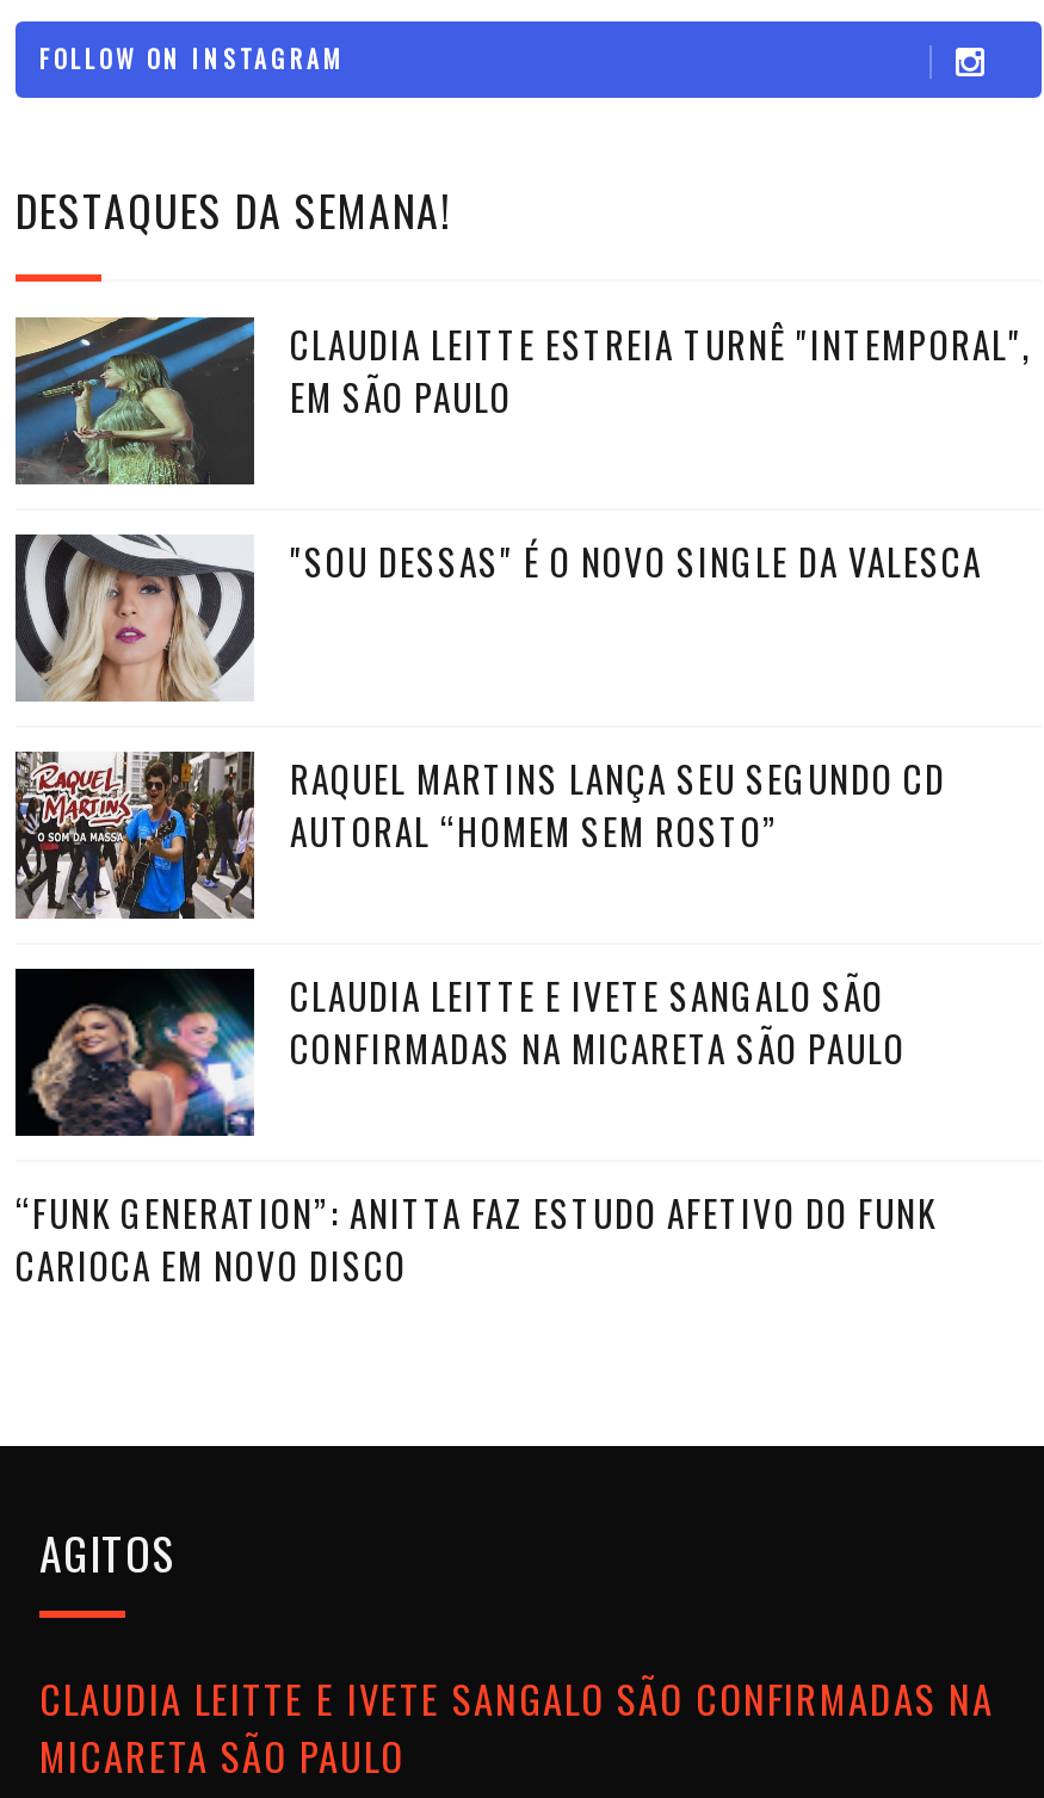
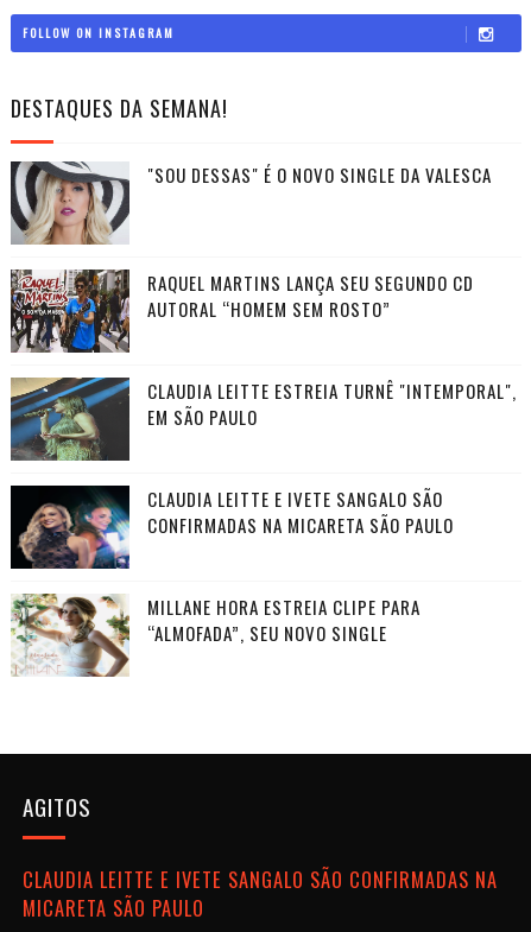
moved [13,315,1032,487] -> [10,376,517,461]: [image] | CLAUDIA LEITTE ESTREIA TURNÊ "INTEMPORAL", | EM SÃO PAULO
moved [16,530,982,856] -> [11,159,492,322]: [image] | "SOU DESSAS" É O NOVO SINGLE DA VALESCA | RAQUEL MARTINS LANÇA SEU SEGUNDO CD | AUTORAL “HOMEM SEM ROSTO”
[16,1186,937,1291] “FUNK GENERATION”: ANITTA FAZ ESTUDO AFETIVO DO FUNK | CARIOCA EM NOVO DISCO -> [147,594,421,646] MILLANE HORA ESTREIA CLIPE PARA | “ALMOFADA”, SEU NOVO SINGLE

